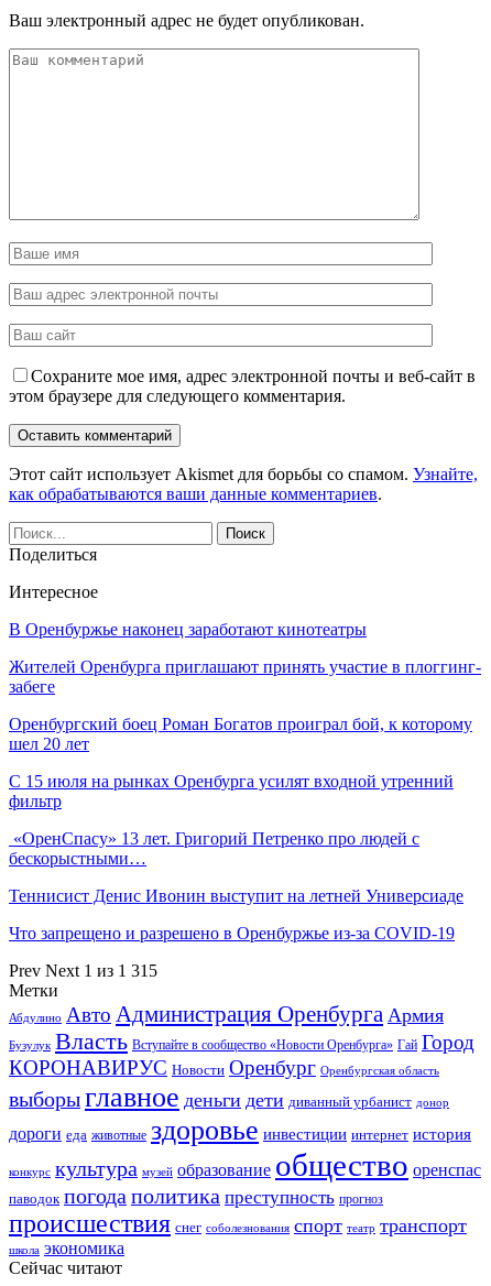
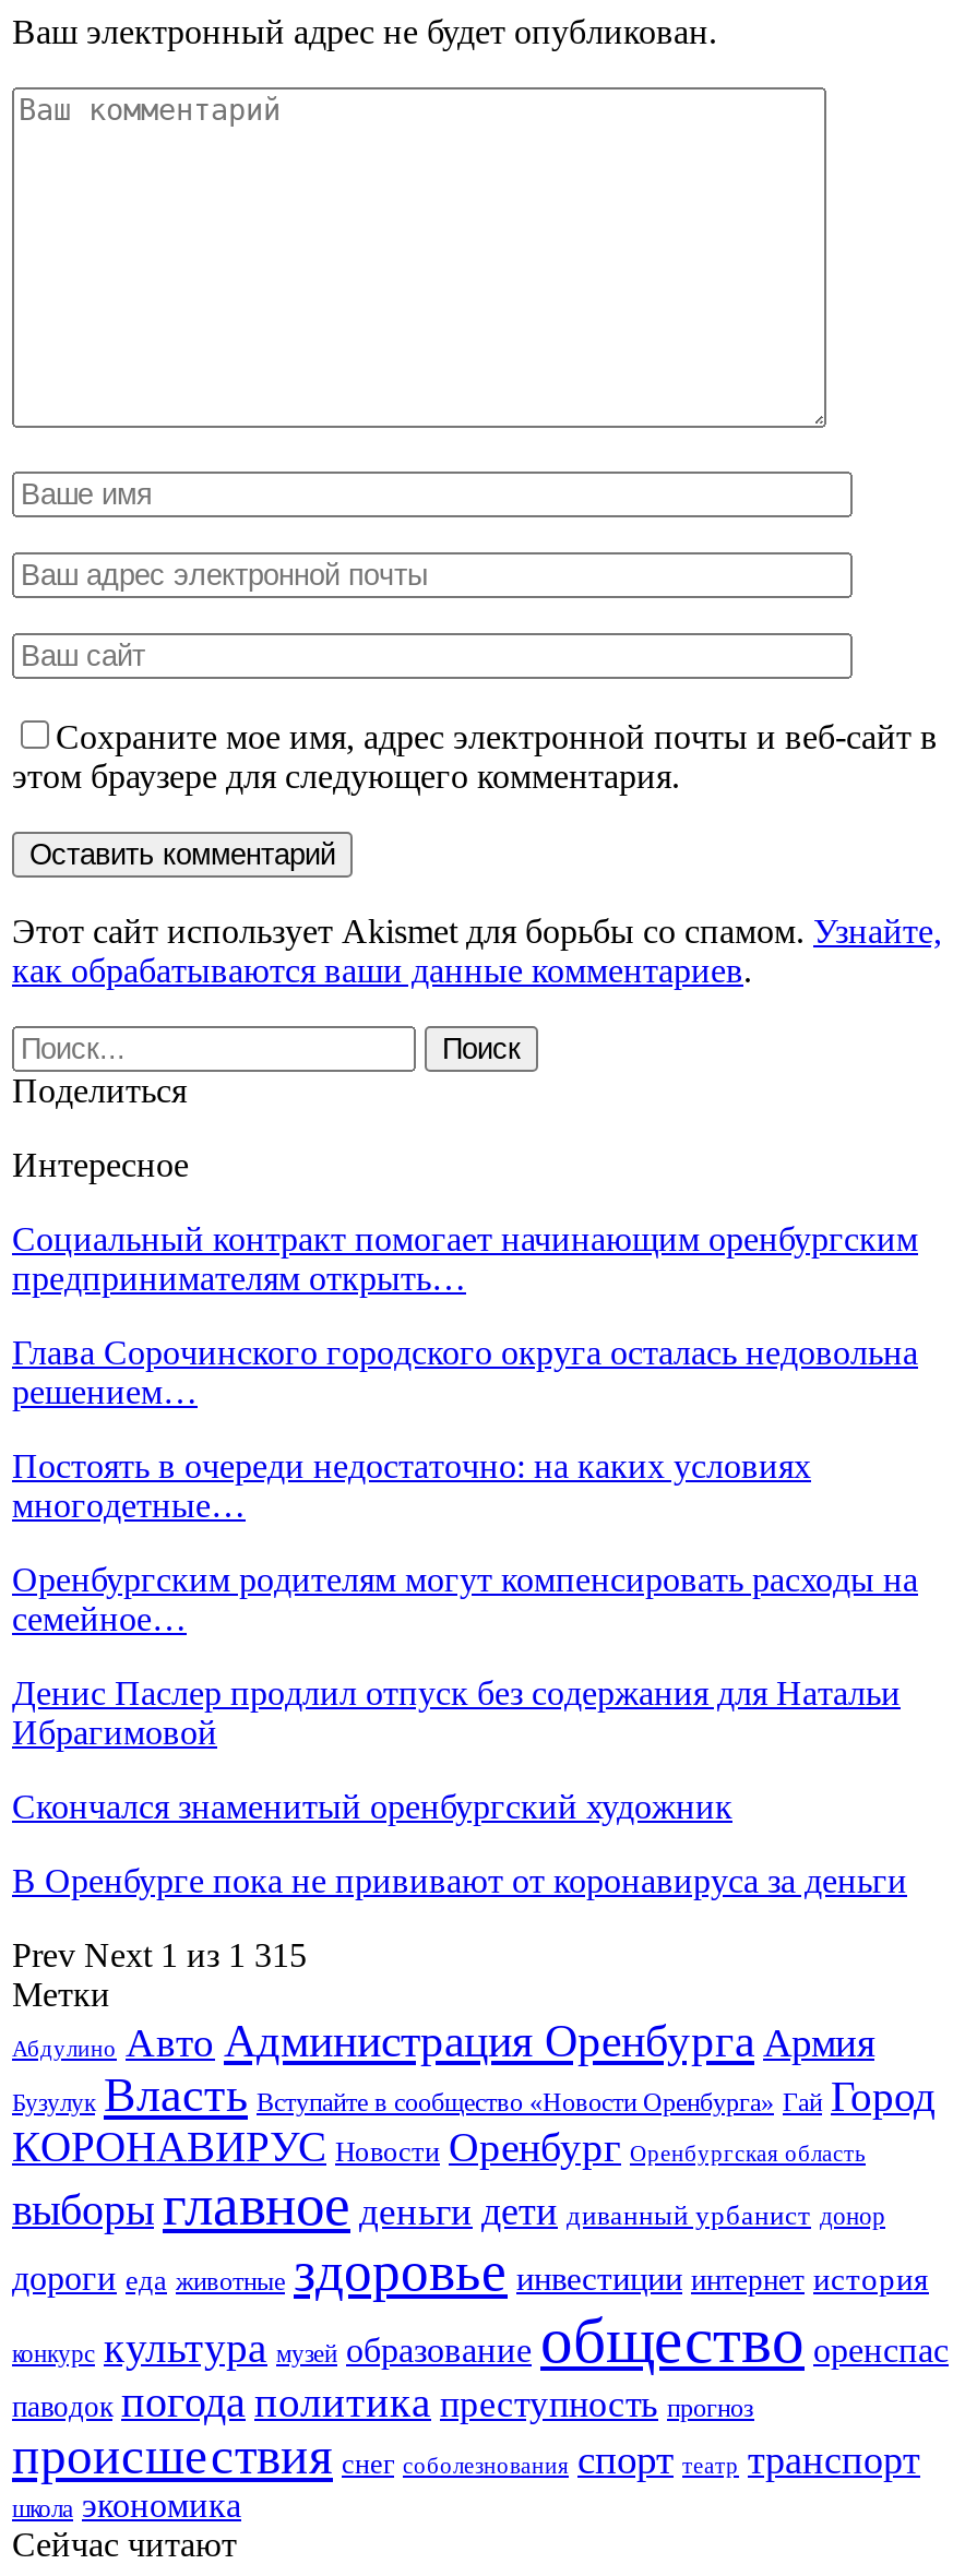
[9,620,367,638] В Оренбуржье наконец заработают кинотеатры -> [12,1220,918,1296] Социальный контракт помогает начинающим оренбургским | предпринимателям открыть…
[9,657,481,696] Жителей Оренбурга приглашают принять участие в плоггинг- | забеге -> [12,1333,918,1410] Глава Сорочинского городского округа осталась недовольна | решением…
[9,714,472,753] Оренбургский боец Роман Богатов проиграл бой, к которому | шел 20 лет -> [12,1447,811,1523] Постоять в очереди недостаточно: на каких условиях | многодетные…
[9,772,454,810] С 15 июля на рынках Оренбурга усилят входной утренний | фильтр -> [12,1560,918,1637] Оренбургским родителям могут компенсировать расходы на | семейное…
[9,829,419,867] «ОренСпасу» 13 лет. Григорий Петренко про людей с | бескорыстными… -> [12,1674,901,1750] Денис Паслер продлил отпуск без содержания для Натальи | Ибрагимовой
[9,886,463,905] Теннисист Денис Ивонин выступит на летней Универсиаде -> [12,1787,732,1825] Скончался знаменитый оренбургский художник
[9,924,455,942] Что запрещено и разрешено в Оренбуржье из-за COVID-19 -> [12,1862,907,1899] В Оренбурге пока не прививают от коронавируса за деньги

